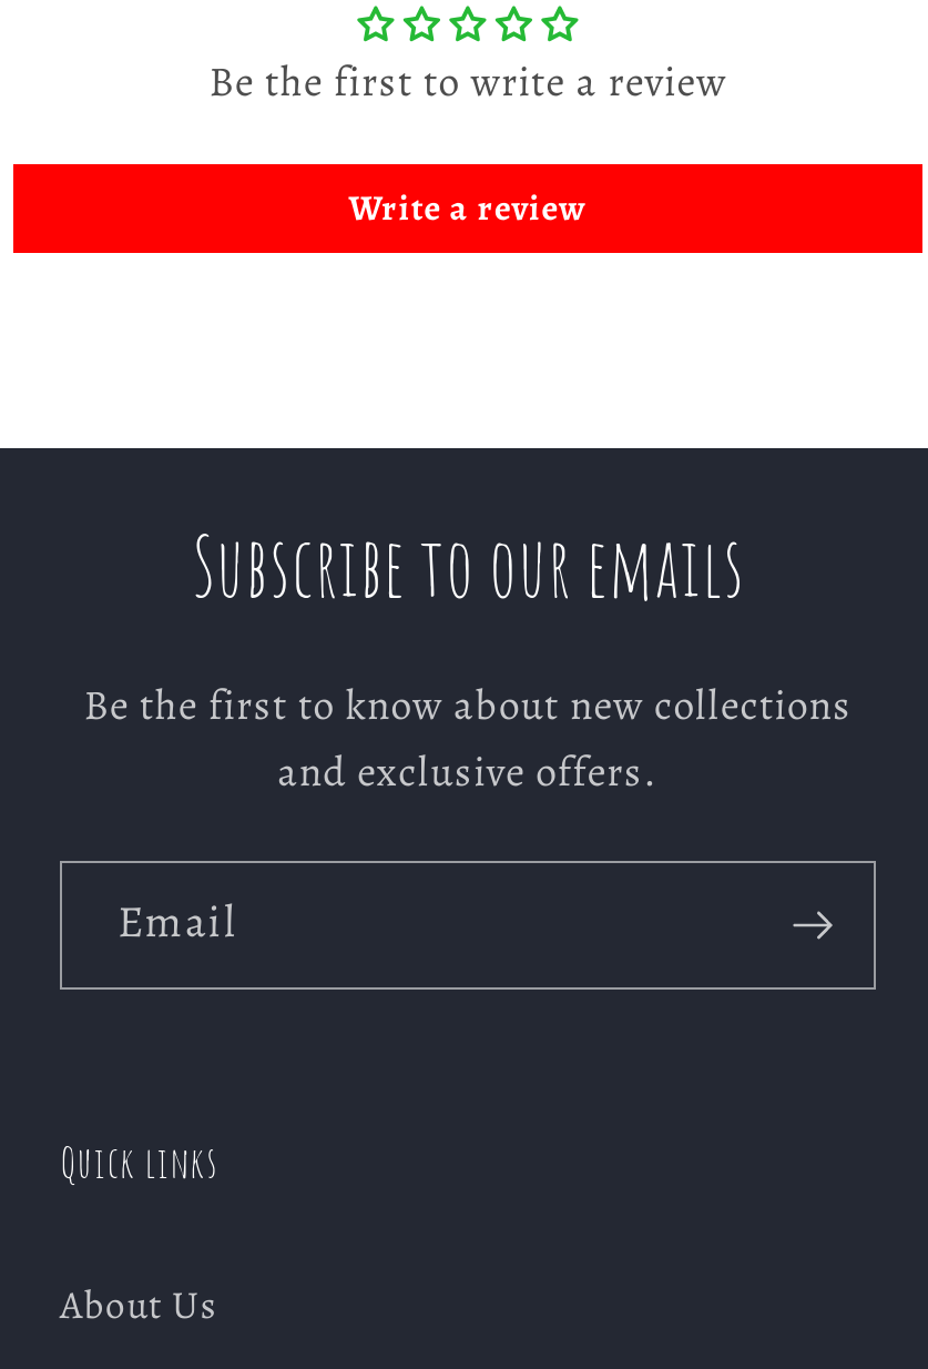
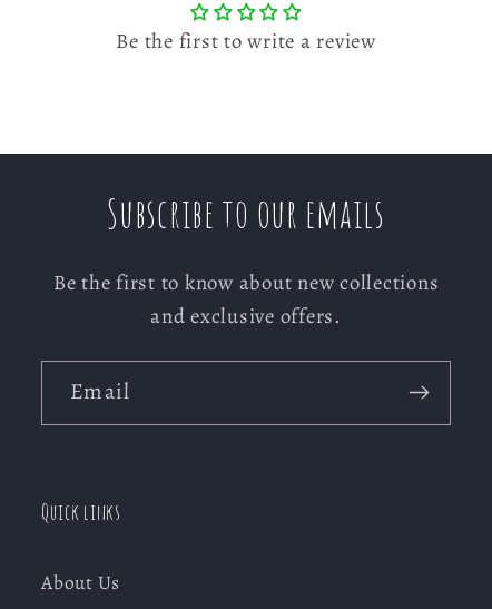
[349,183,587,232] Write a review -> none

